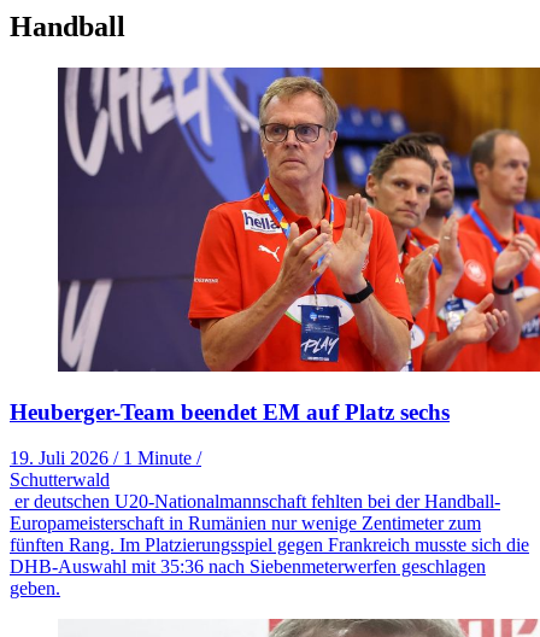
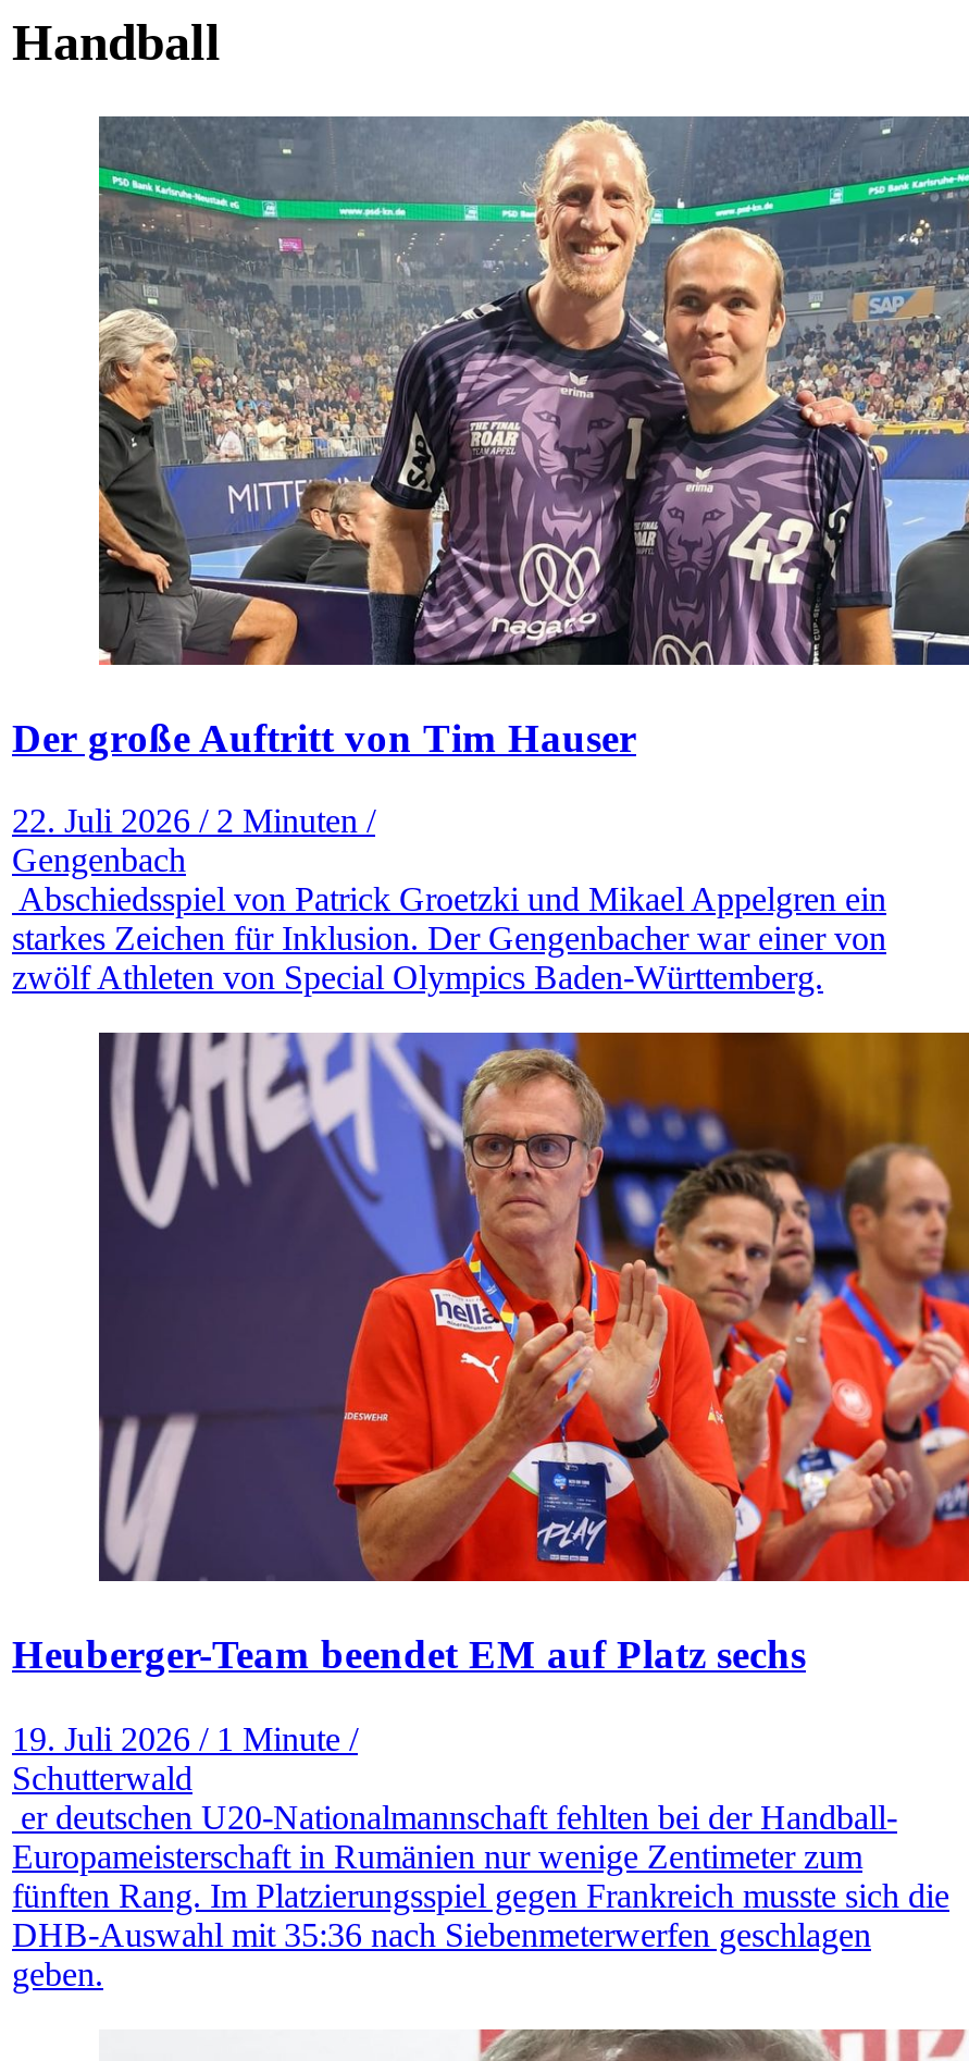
none -> [12,114,962,997] [image] | Der große Auftritt von Tim Hauser | 22. Juli 2026 / 2 Minuten / | Gengenbach | Abschiedsspiel von Patrick Groetzki und Mikael Appelgren ein | starkes Zeichen für Inklusion. Der Gengenbacher war einer von | zwölf Athleten von Special Olympics Baden-Württemberg.

